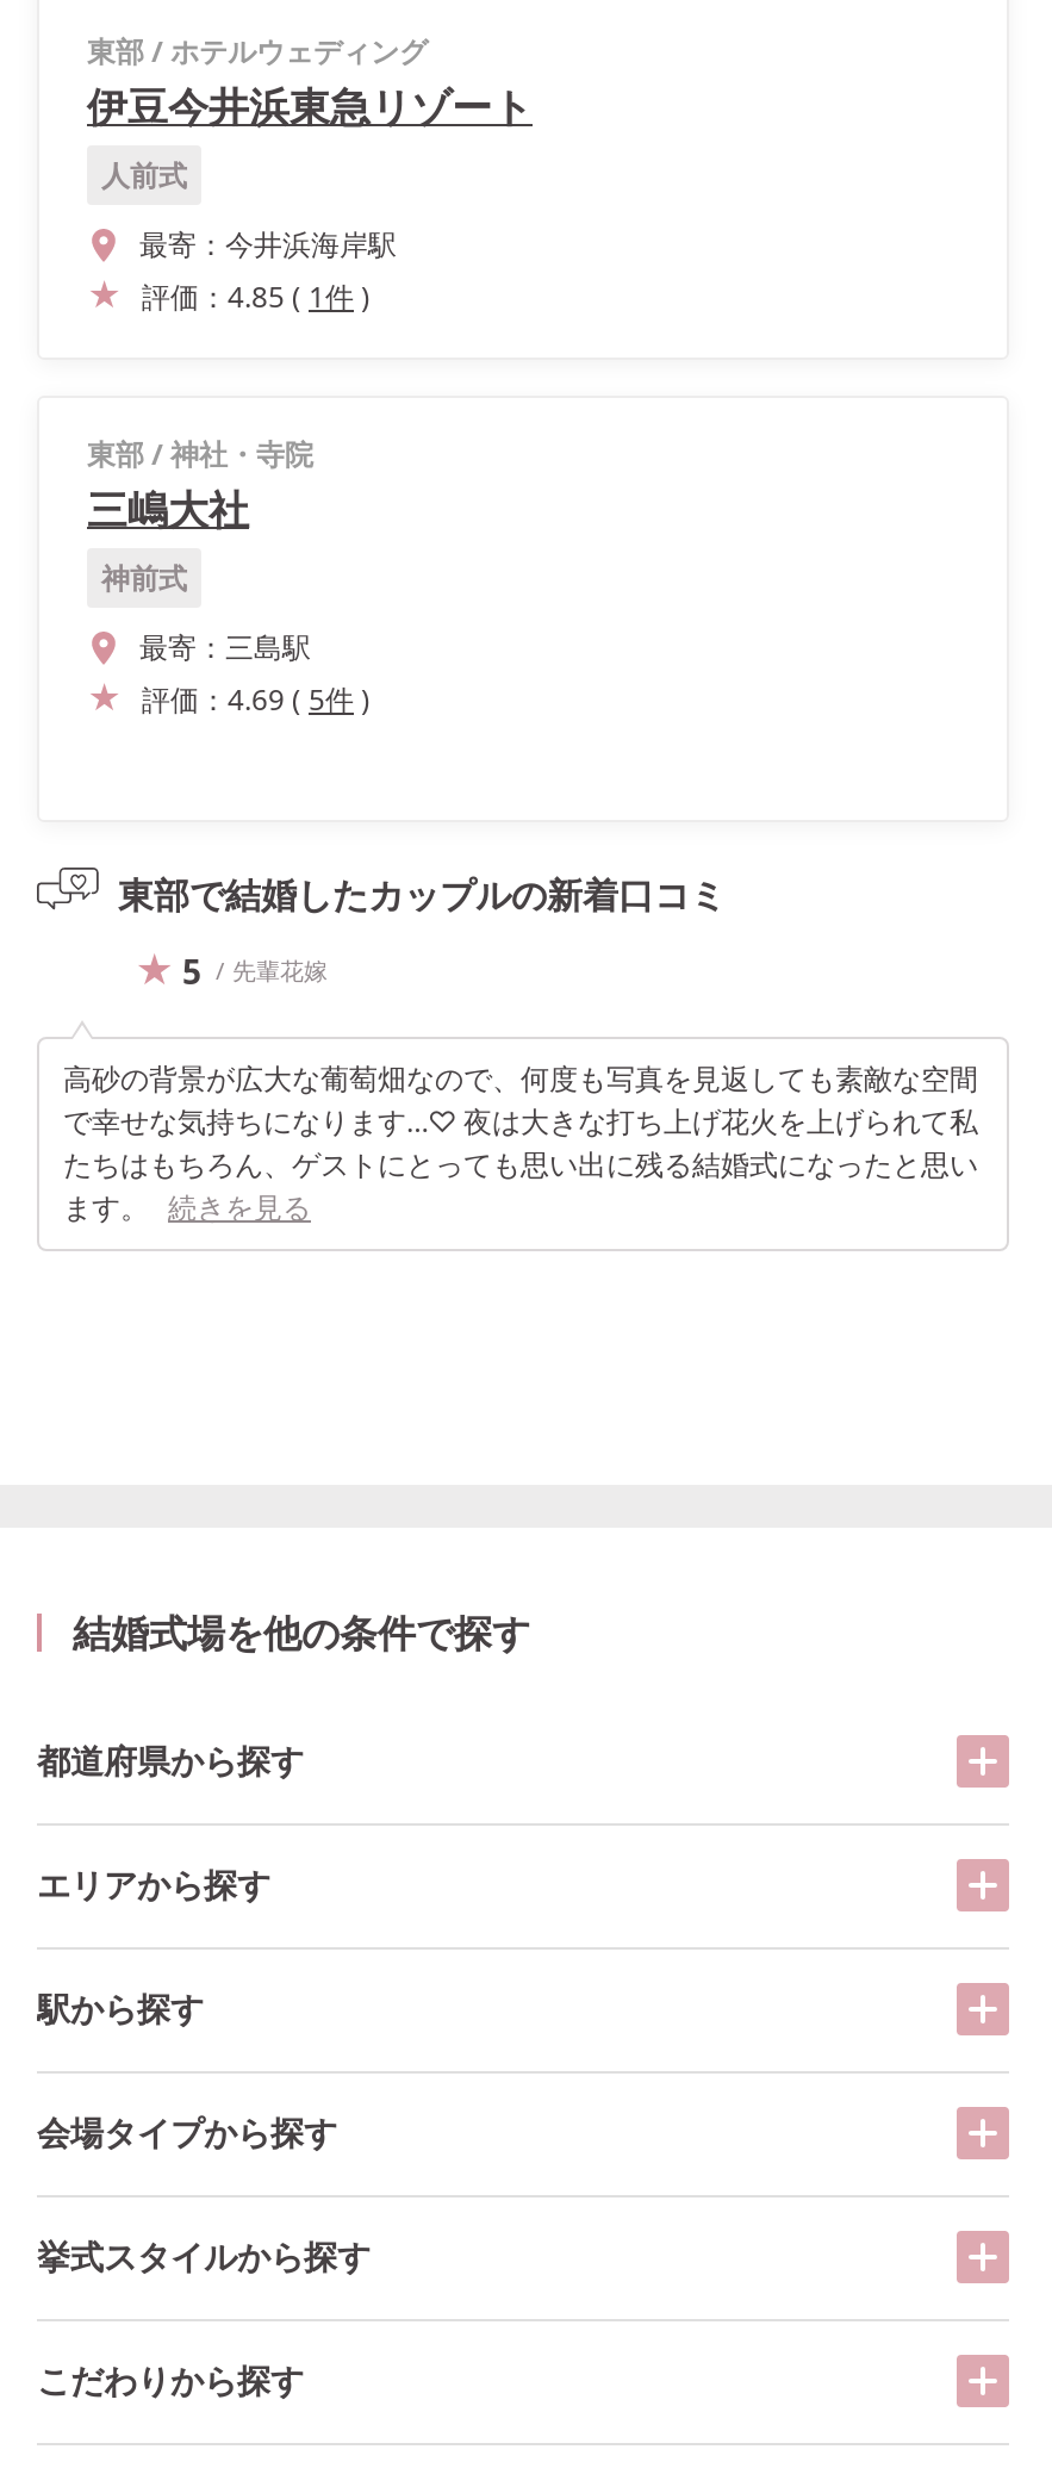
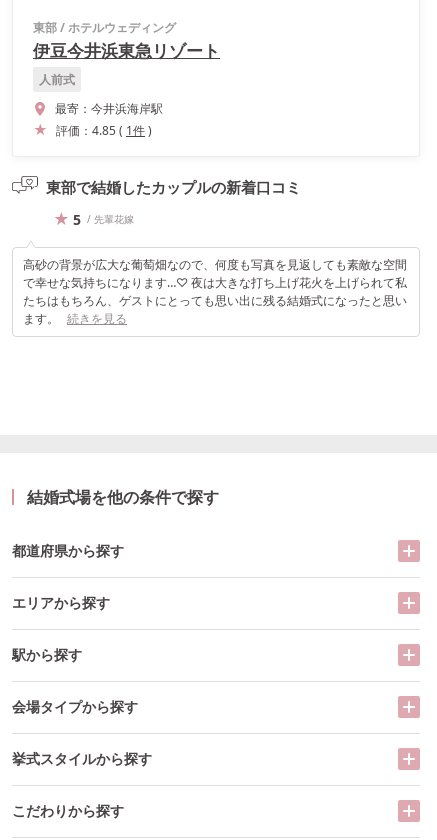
[87,434,371,720] 東部/神社・寺院 | 三嶋大社 | 神前式 | 最寄：三島駅 | 評価：4.69 ( 5件 ) -> none

